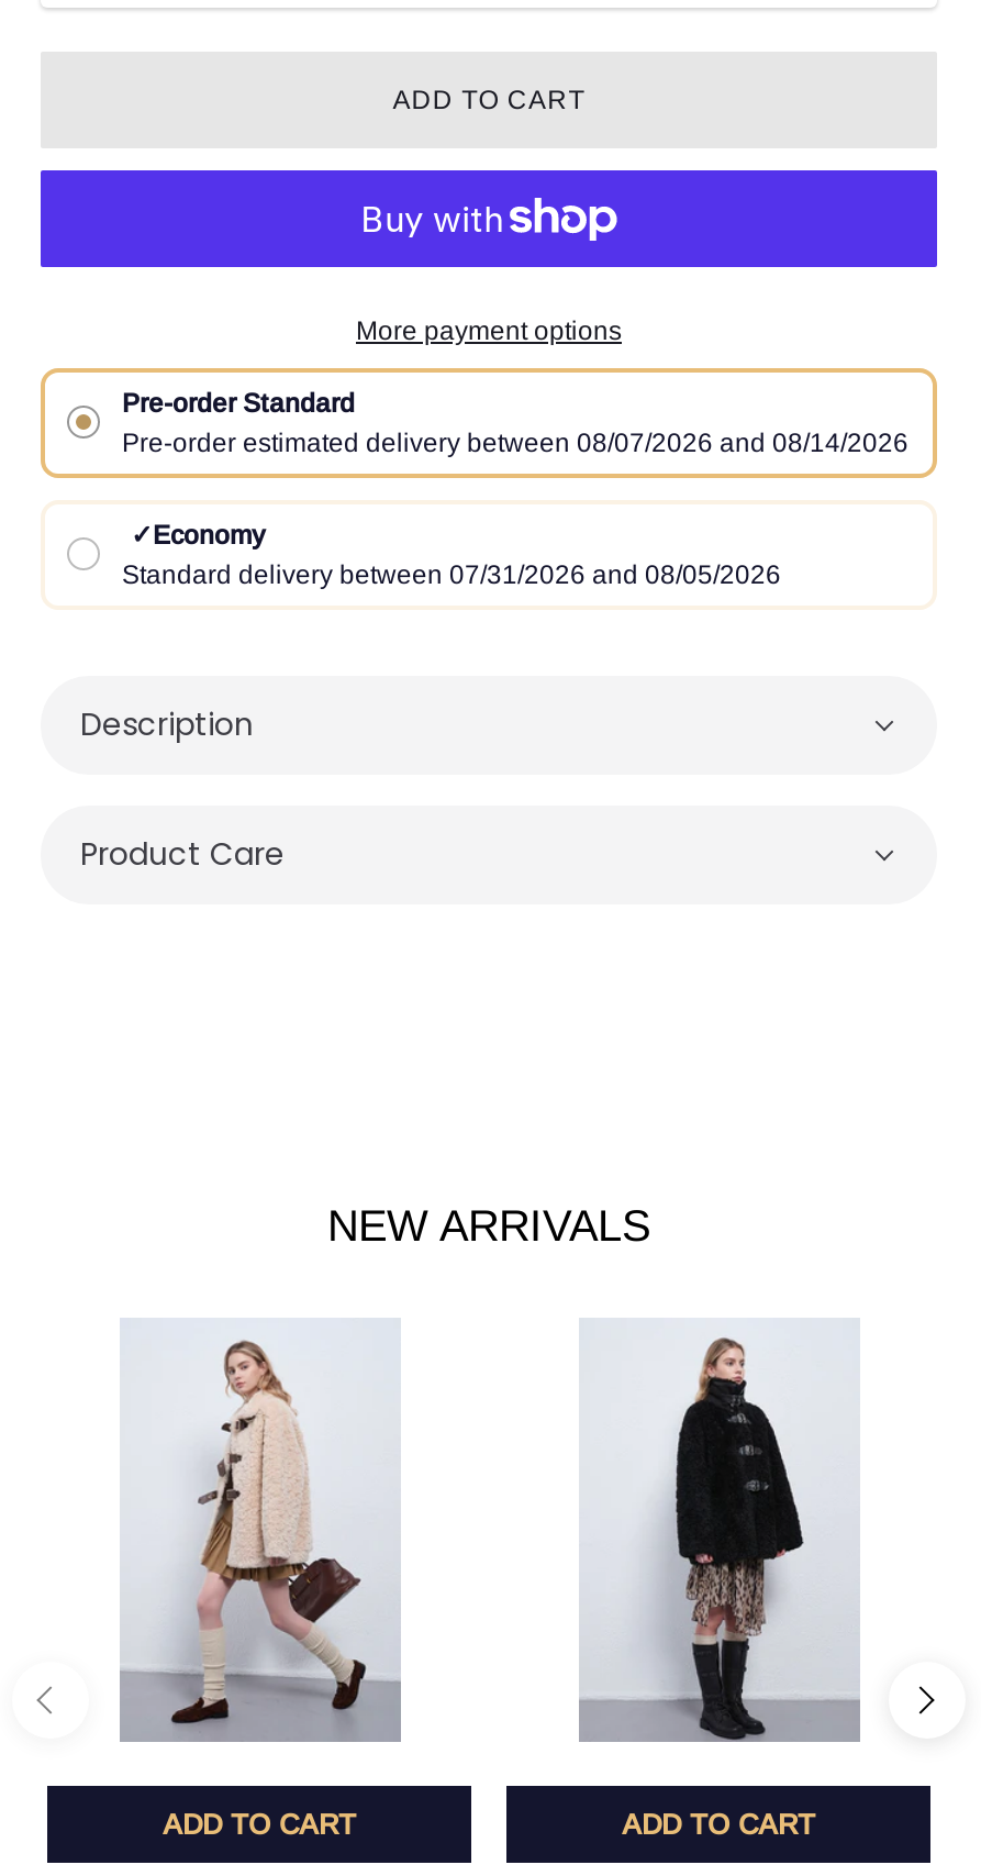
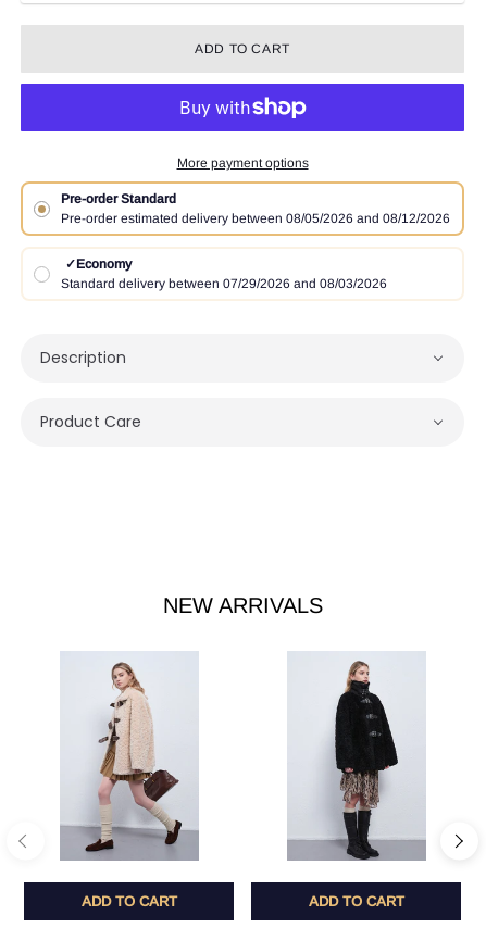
[122,428,908,458] Pre-order estimated delivery between 08/07/2026 and 08/14/2026 -> [61,211,450,227] Pre-order estimated delivery between 08/05/2026 and 08/12/2026
[122,559,781,590] Standard delivery between 07/31/2026 and 08/05/2026 -> [61,277,387,292] Standard delivery between 07/29/2026 and 08/03/2026

